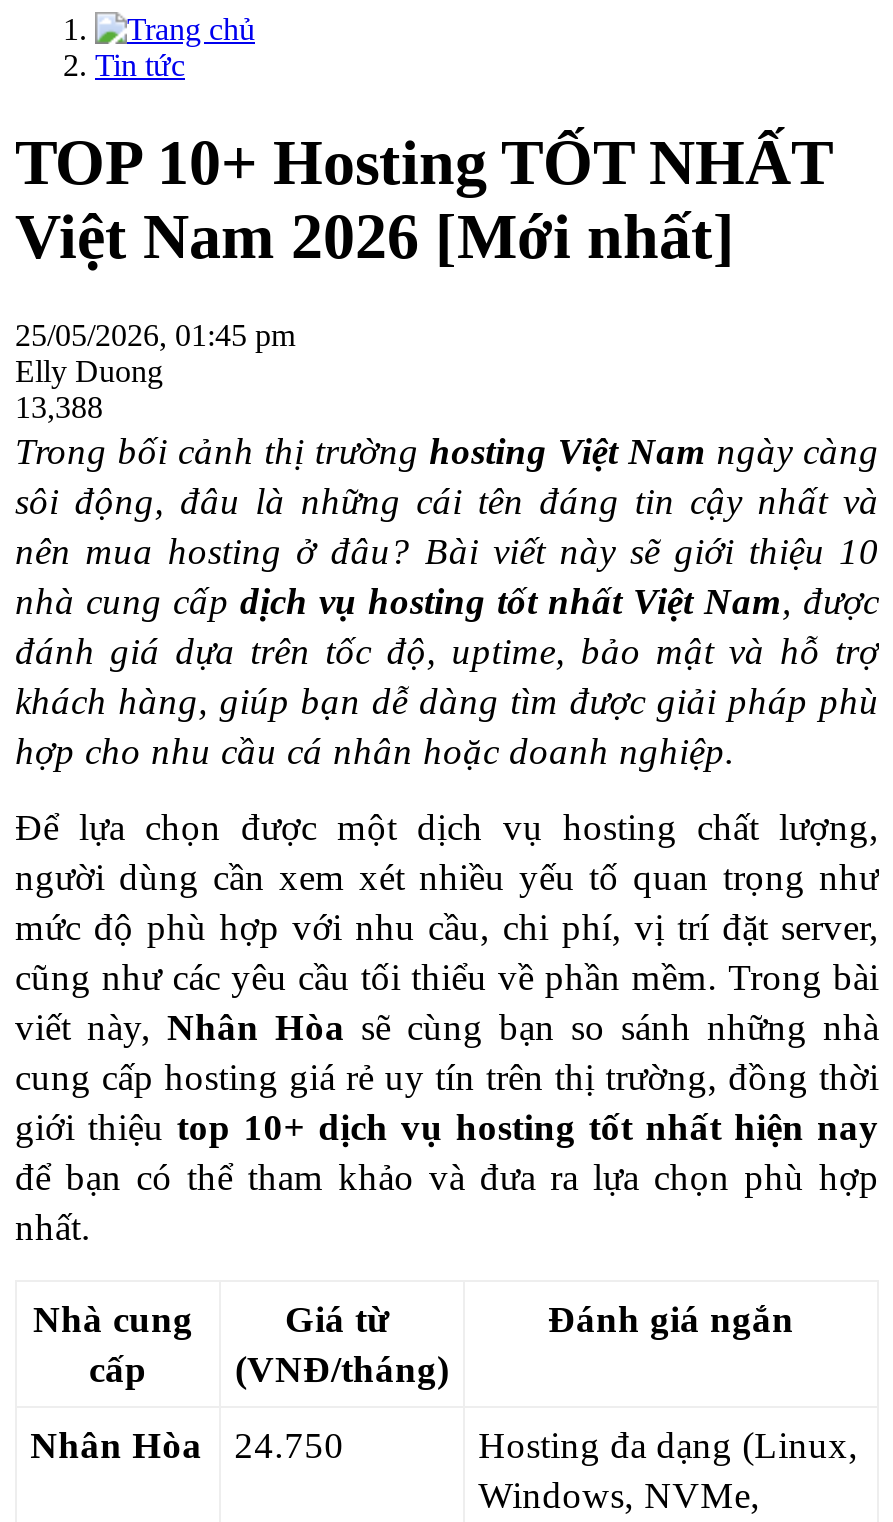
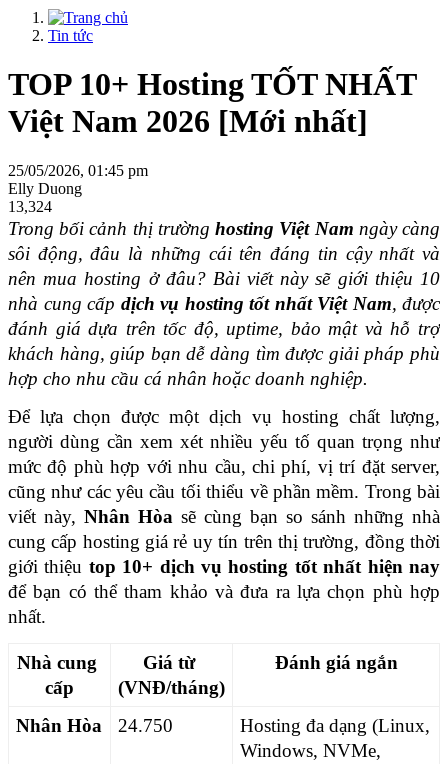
[15,390,103,424] 13,388 -> [8,198,52,215] 13,324

